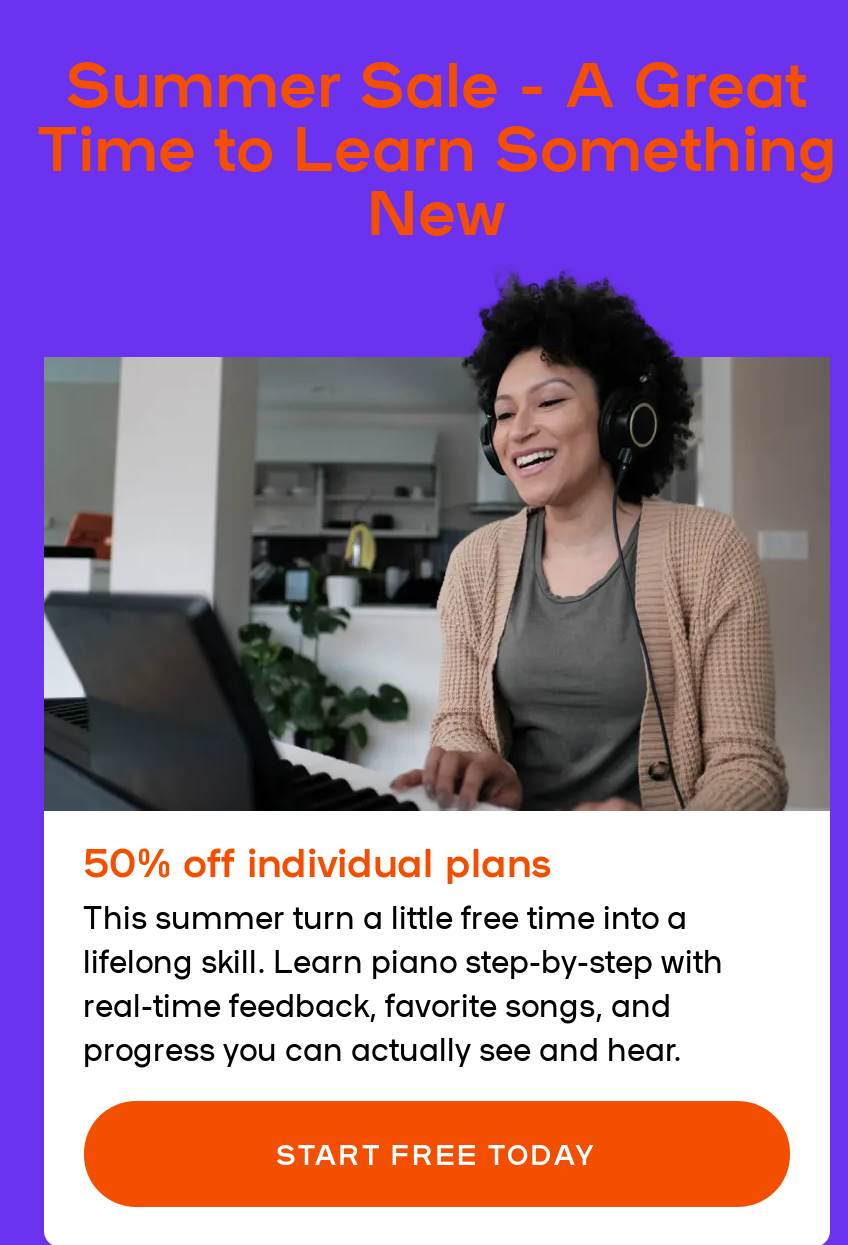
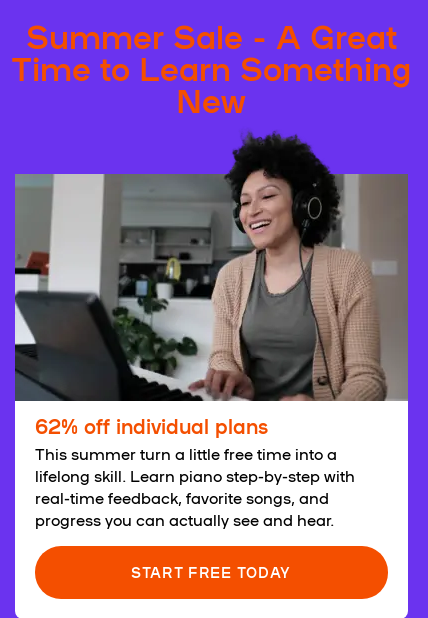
[83,830,551,886] 50% off individual plans -> [34,410,267,438] 62% off individual plans

